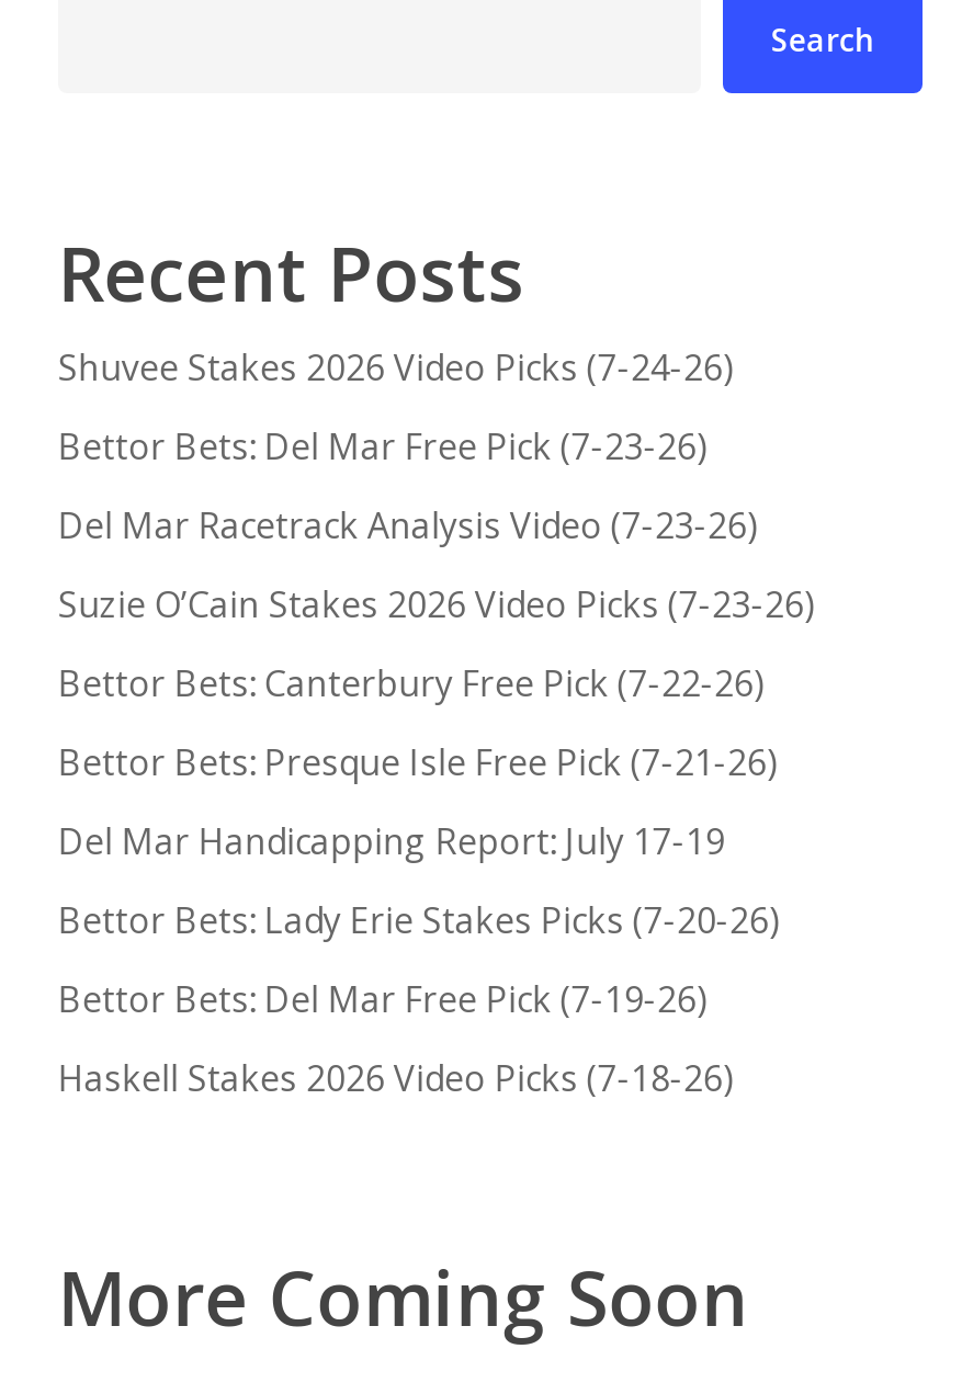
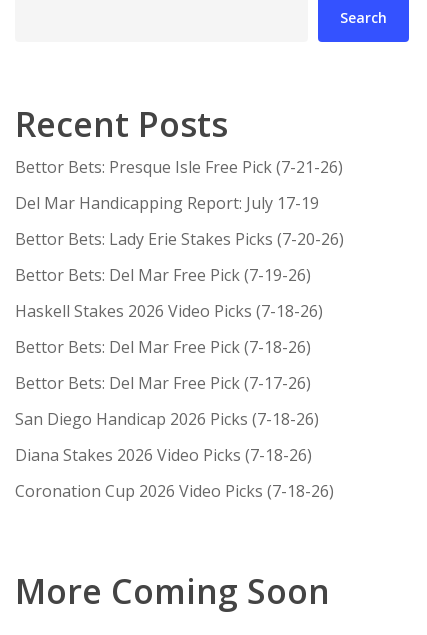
[58,344,815,708] Shuvee Stakes 2026 Video Picks (7-24-26) | Bettor Bets: Del Mar Free Pick (7-23-26) | Del Mar Racetrack Analysis Video (7-23-26) | Suzie O’Cain Stakes 2026 Video Picks (7-23-26) | Bettor Bets: Canterbury Free Pick (7-22-26) -> none
moved [58,739,780,1103] -> [15,156,344,322]: Bettor Bets: Presque Isle Free Pick (7-21-26) | Del Mar Handicapping Report: July 17-19 | Bettor Bets: Lady Erie Stakes Picks (7-20-26) | Bettor Bets: Del Mar Free Pick (7-19-26) | Haskell Stakes 2026 Video Picks (7-18-26)
none -> [15,336,334,502] Bettor Bets: Del Mar Free Pick (7-18-26) | Bettor Bets: Del Mar Free Pick (7-17-26) | San Diego Handicap 2026 Picks (7-18-26) | Diana Stakes 2026 Video Picks (7-18-26) | Coronation Cup 2026 Video Picks (7-18-26)

